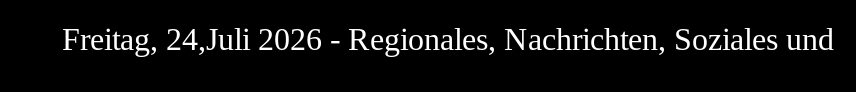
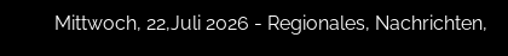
[62,22,834,56] Freitag, 24,Juli 2026 - Regionales, Nachrichten, Soziales und -> [54,12,487,35] Mittwoch, 22,Juli 2026 - Regionales, Nachrichten,

